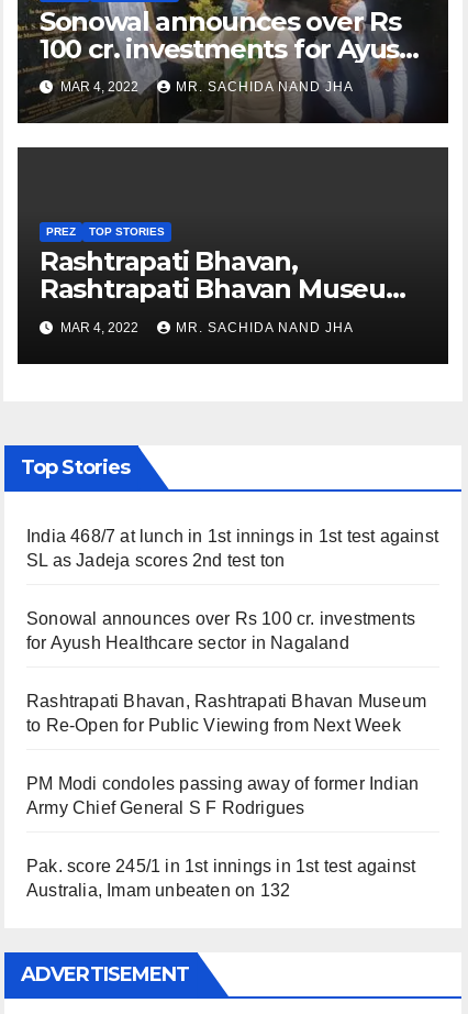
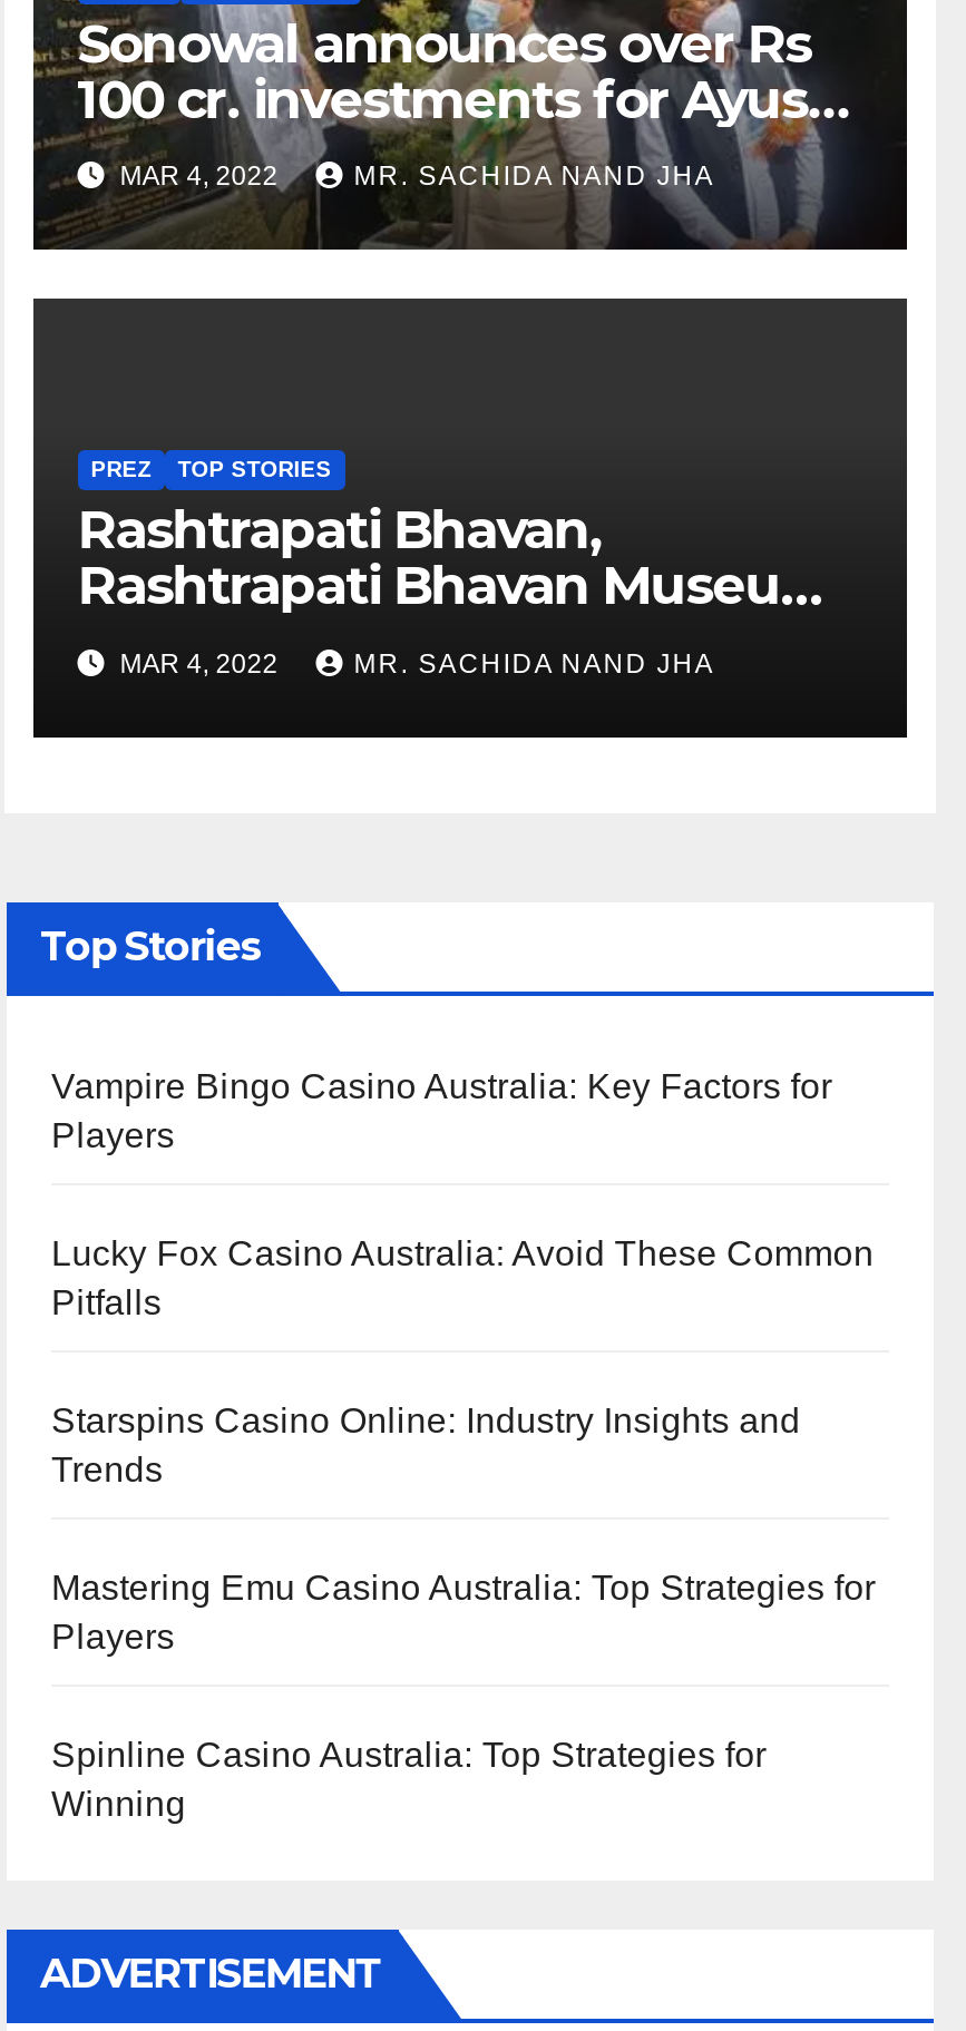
[26,527,438,570] India 468/7 at lunch in 1st innings in 1st test against | SL as Jadeja scores 2nd test ton -> [51,1067,832,1154] Vampire Bingo Casino Australia: Key Factors for | Players
[26,609,415,652] Sonowal announces over Rs 100 cr. investments | for Ayush Healthcare sector in Nagaland -> [51,1234,874,1321] Lucky Fox Casino Australia: Avoid These Common | Pitfalls
[26,692,426,735] Rashtrapati Bhavan, Rashtrapati Bhavan Museum | to Re-Open for Public Viewing from Next Week -> [51,1402,800,1488] Starspins Casino Online: Industry Insights and | Trends
[26,774,419,817] PM Modi condoles passing away of former Indian | Army Chief General S F Rodrigues -> [51,1569,876,1656] Mastering Emu Casino Australia: Top Strategies for | Players
[26,857,415,900] Pak. score 245/1 in 1st innings in 1st test against | Australia, Imam unbeaten on 132 -> [51,1736,767,1823] Spinline Casino Australia: Top Strategies for | Winning

